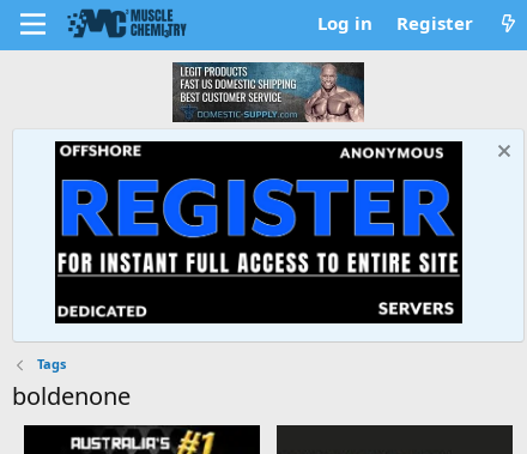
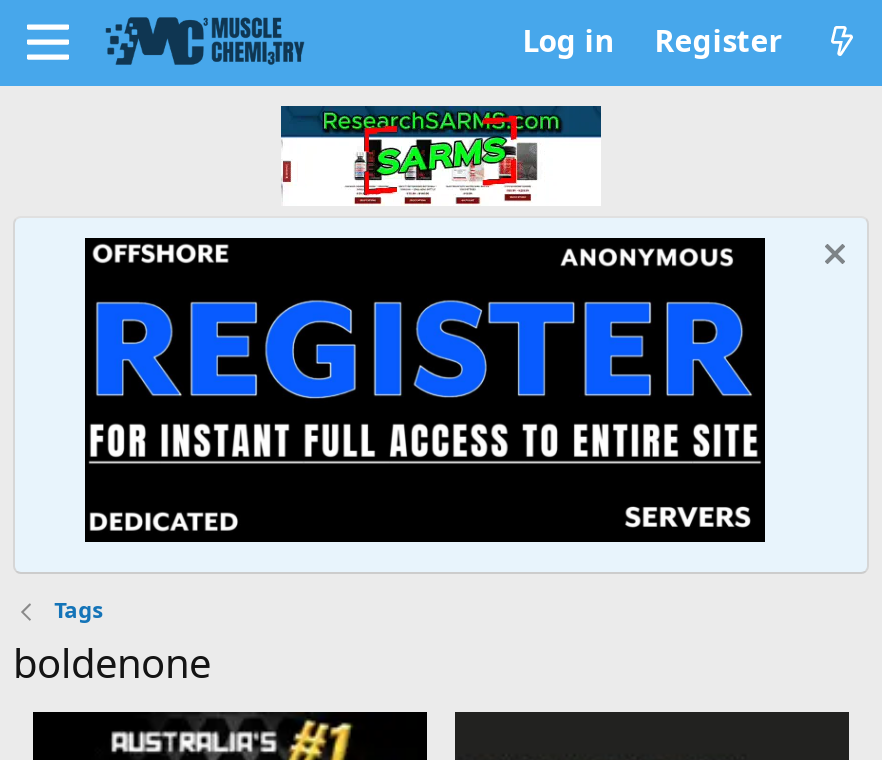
[171,62,365,123] [image] -> [281,104,601,206] [image]

